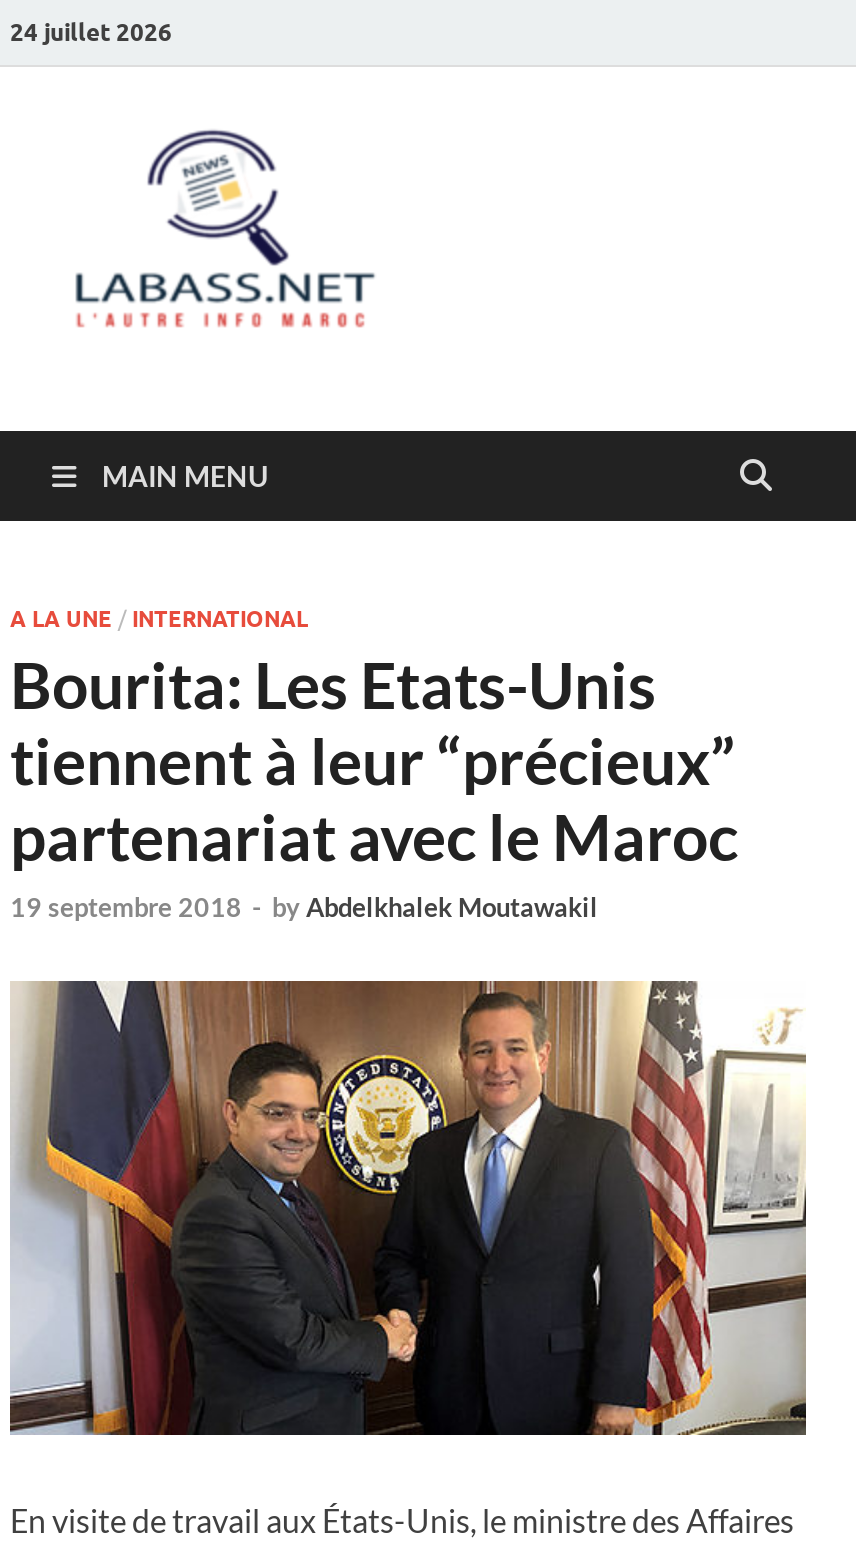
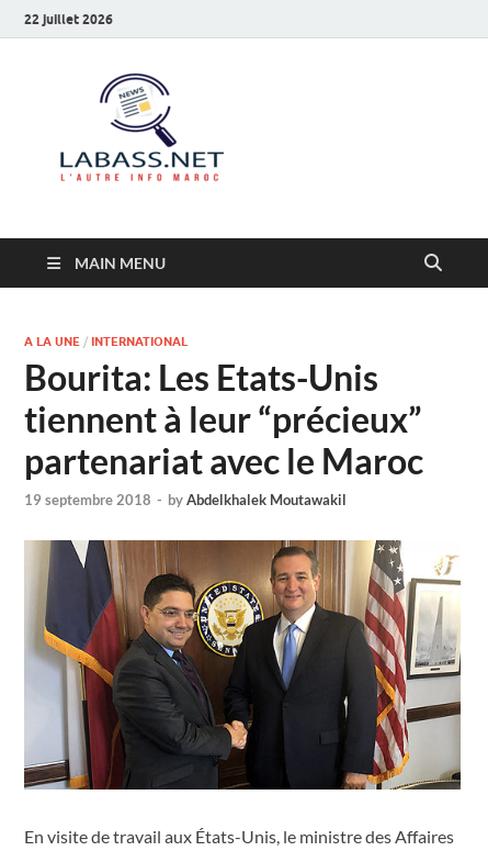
[10,16,172,46] 24 juillet 2026 -> [24,10,113,27] 22 juillet 2026

